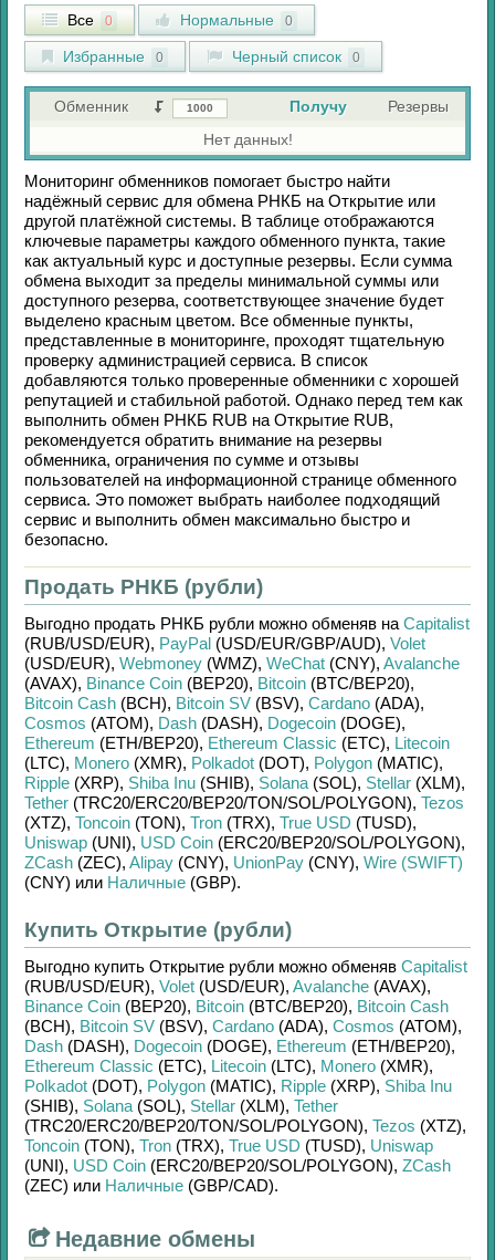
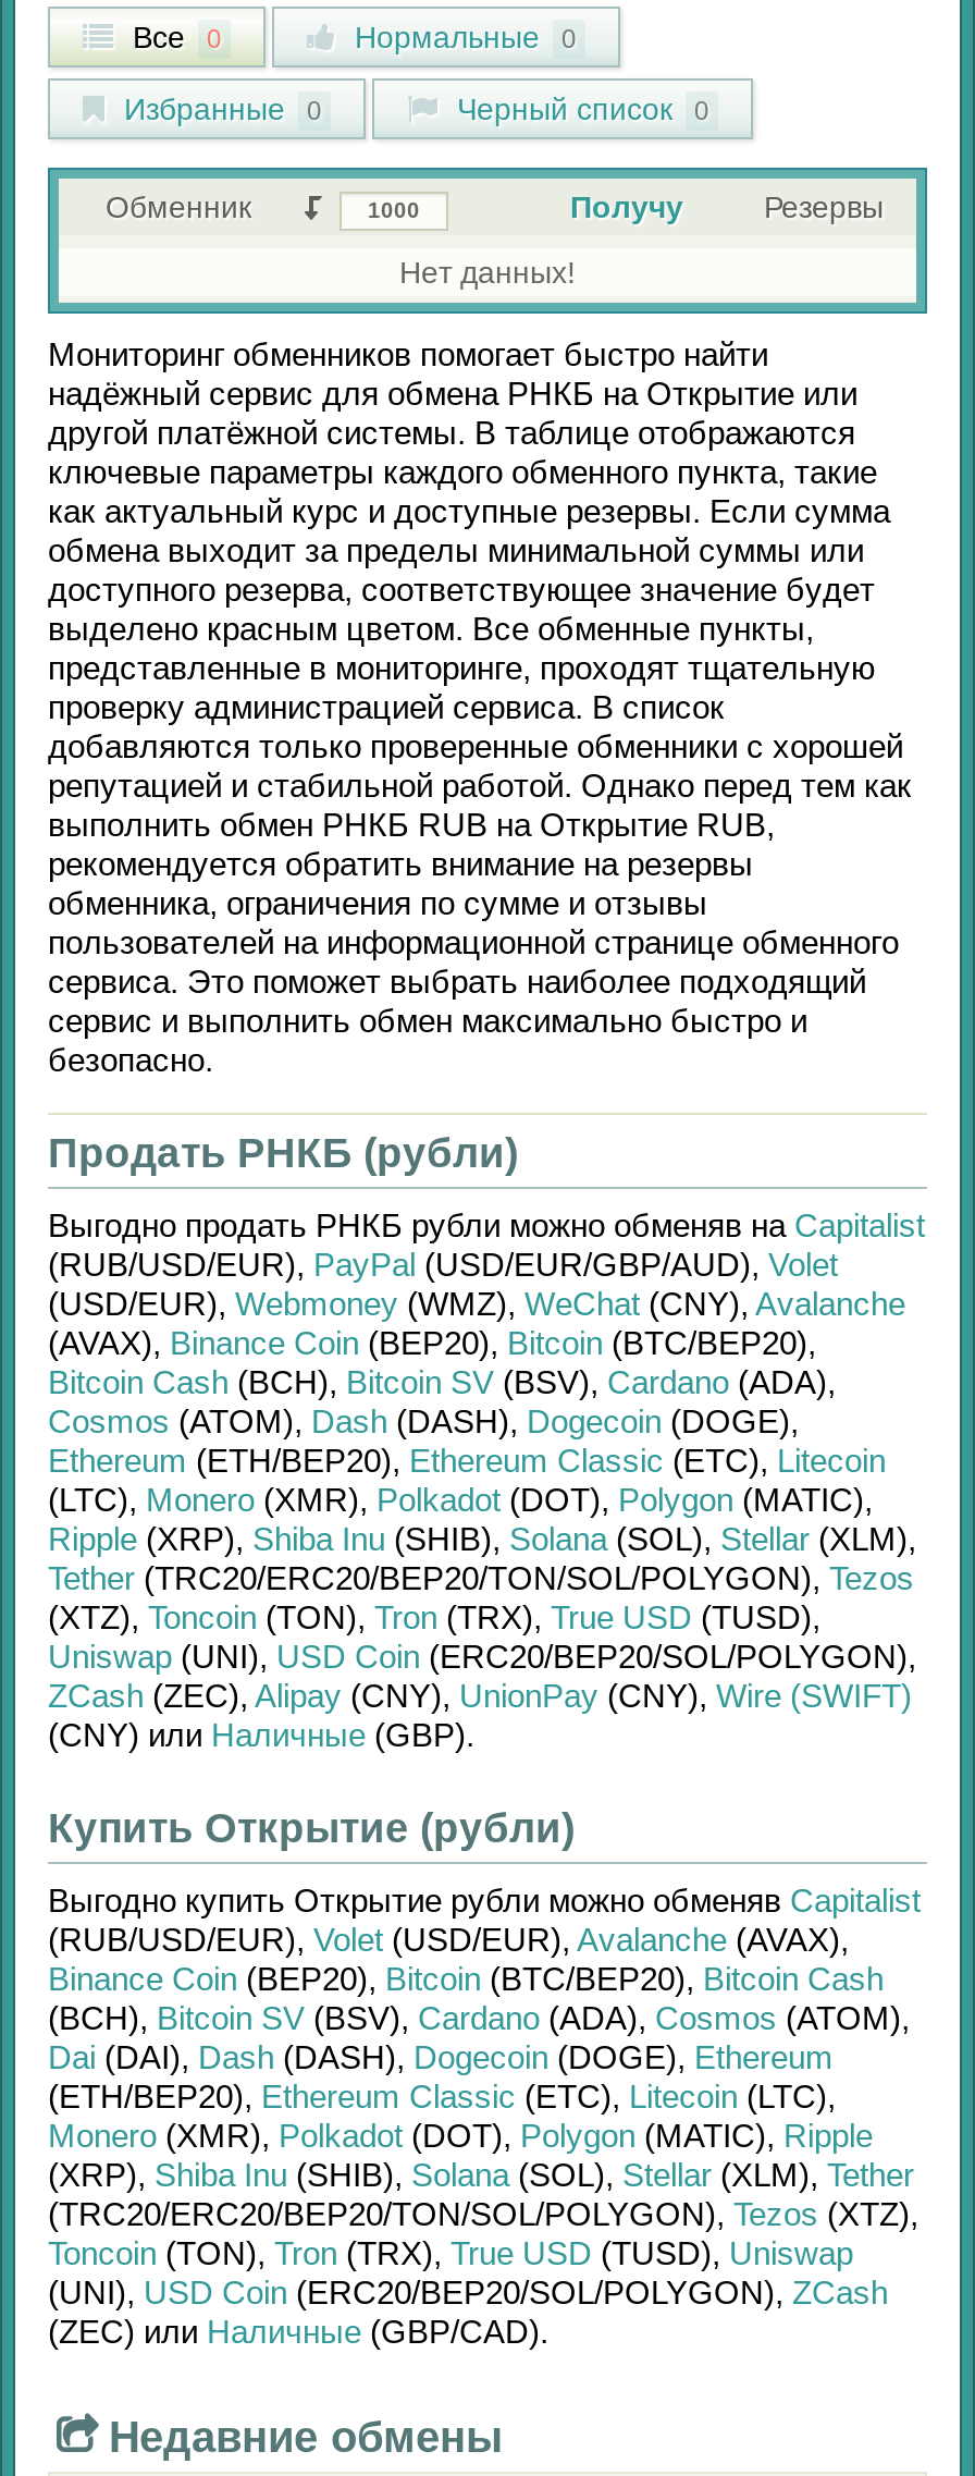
[24,1037,455,1115] Dash (DASH), Dogecoin (DOGE), Ethereum (ETH/BEP20), | Ethereum Classic (ETC), Litecoin (LTC), Monero (XMR), | Polkadot (DOT), Polygon (MATIC), Ripple (XRP), Shiba Inu | (SHIB), Solana (SOL), Stellar (XLM), Tether -> [48,2038,914,2193] Dai (DAI), Dash (DASH), Dogecoin (DOGE), Ethereum | (ETH/BEP20), Ethereum Classic (ETC), Litecoin (LTC), | Monero (XMR), Polkadot (DOT), Polygon (MATIC), Ripple | (XRP), Shiba Inu (SHIB), Solana (SOL), Stellar (XLM), Tether

